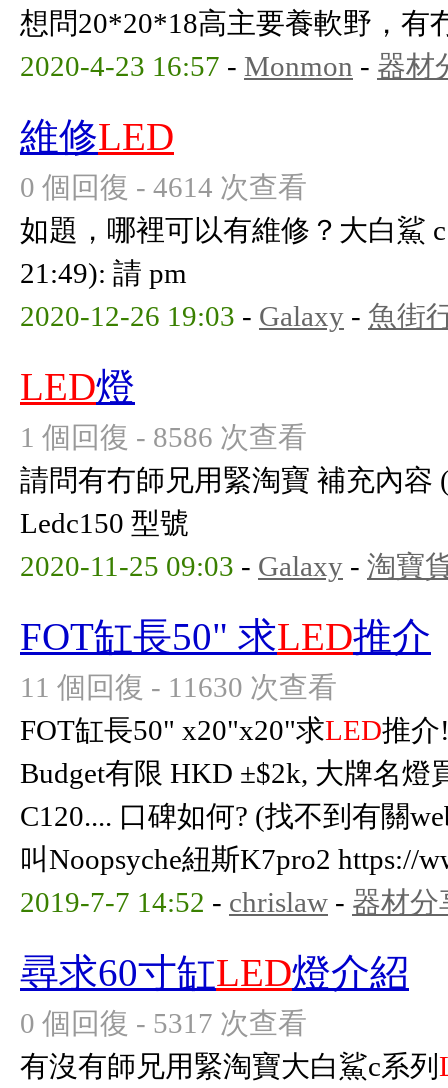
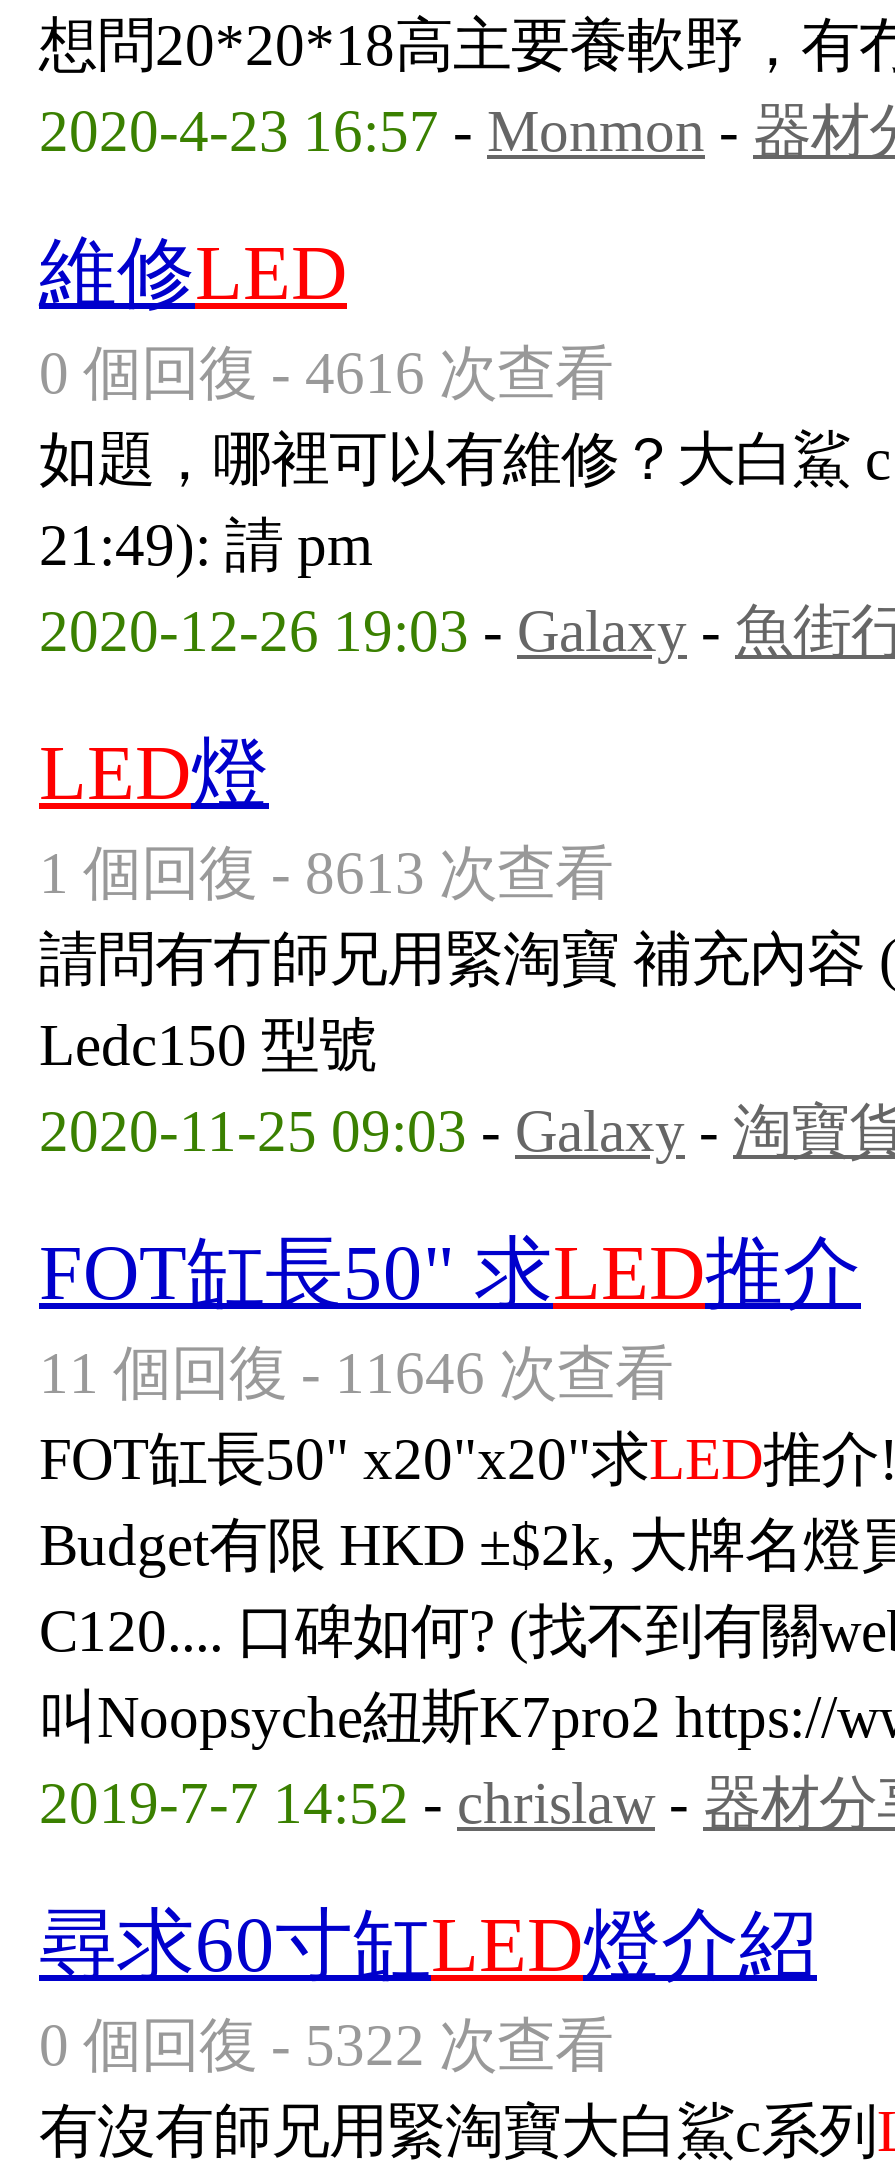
[20,171,307,203] 0 個回復 - 4614 次查看 -> [39,341,613,405] 0 個回復 - 4616 次查看
[20,421,307,453] 1 個回復 - 8586 次查看 -> [39,841,613,905] 1 個回復 - 8613 次查看
[20,671,337,703] 11 個回復 - 11630 次查看 -> [39,1341,673,1405] 11 個回復 - 11646 次查看
[20,1007,307,1039] 0 個回復 - 5317 次查看 -> [39,2013,613,2077] 0 個回復 - 5322 次查看

